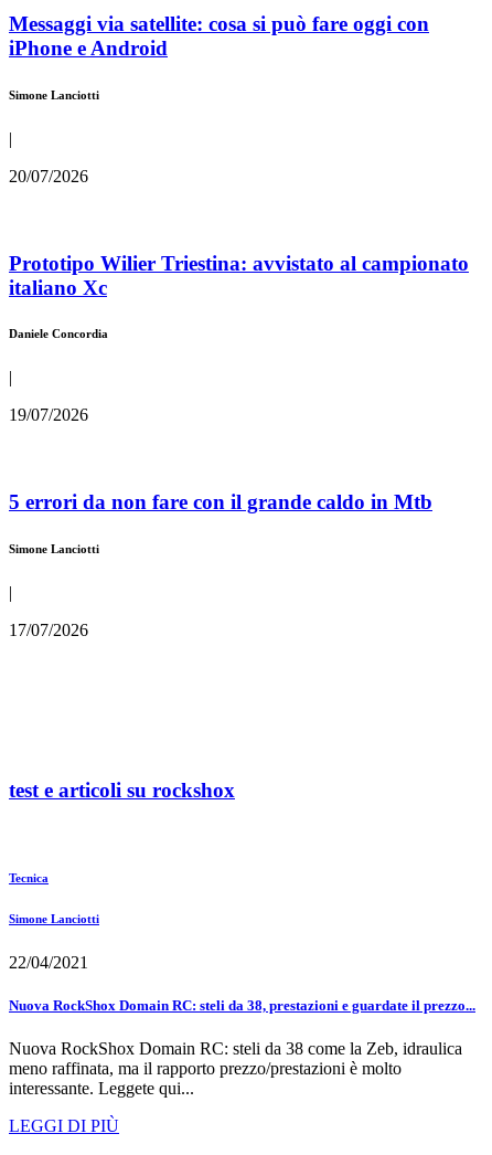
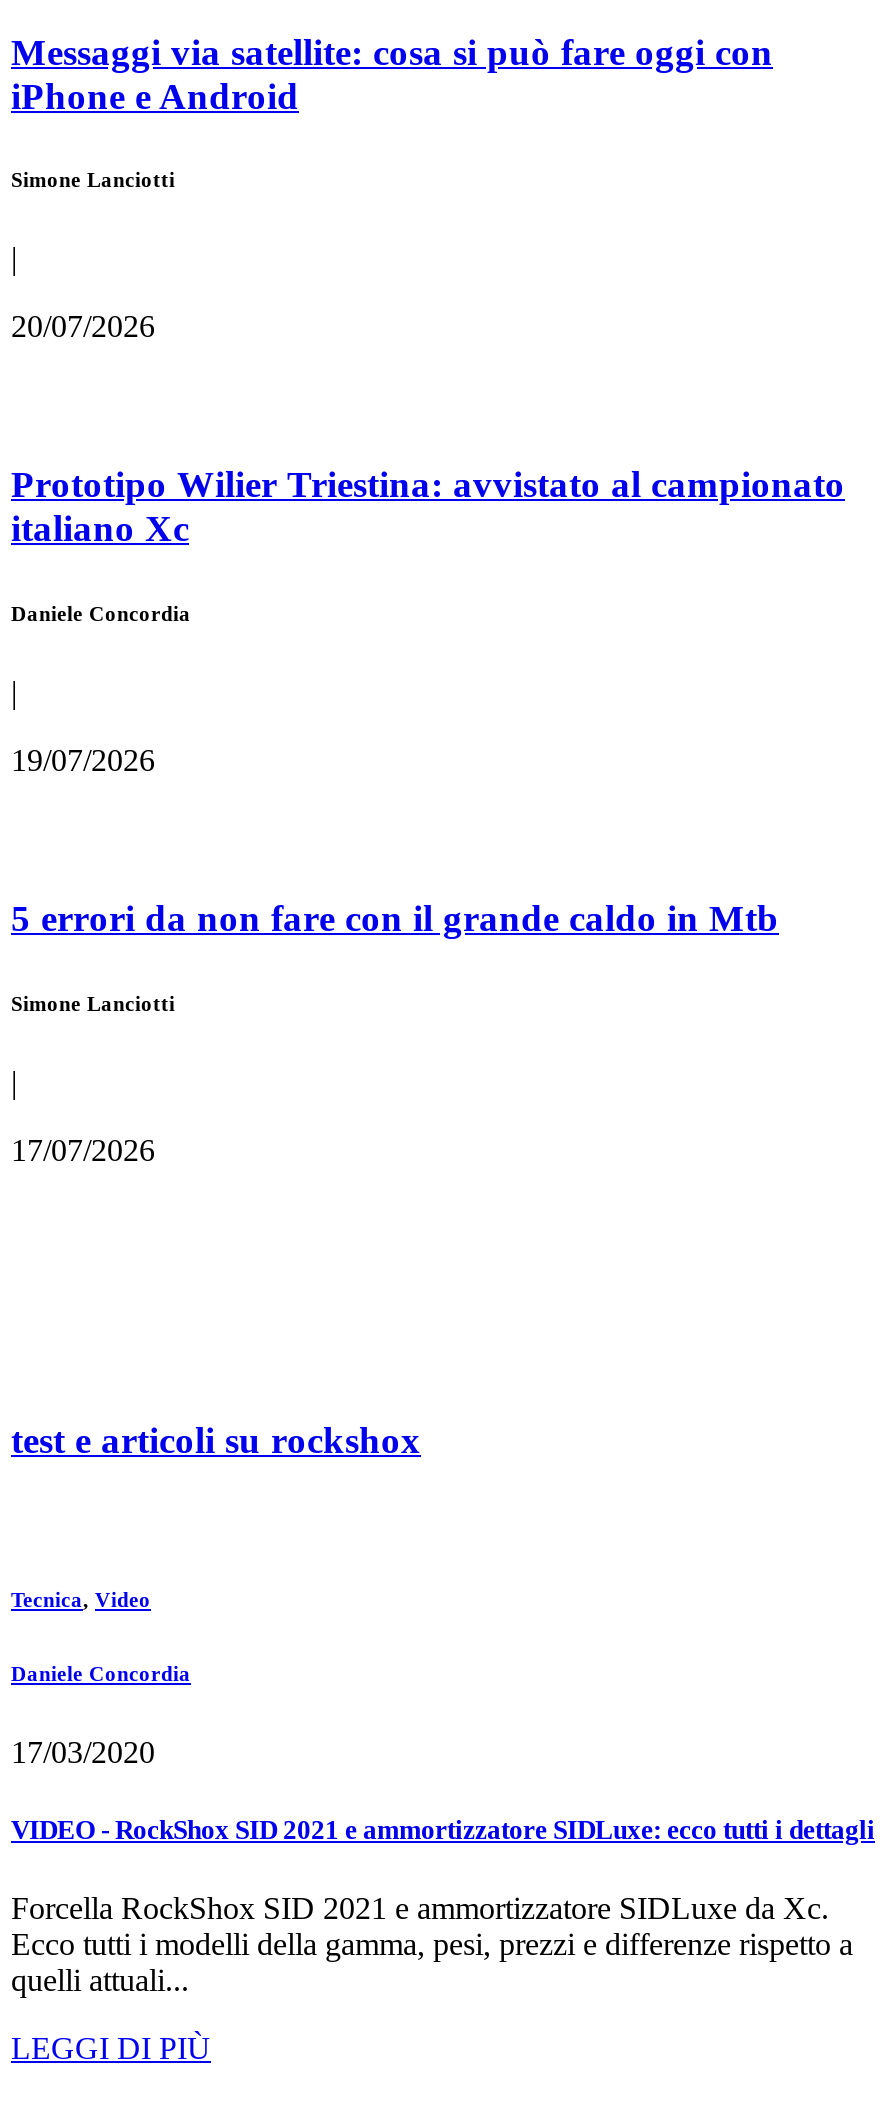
[9,871,49,884] Tecnica -> [11,1587,151,1611] Tecnica, Video
[9,912,99,925] Simone Lanciotti -> [11,1660,191,1684] Daniele Concordia
[9,953,88,971] 22/04/2021 -> [11,1734,155,1768] 17/03/2020
[9,997,475,1014] Nuova RockShox Domain RC: steli da 38, prestazioni e guardate il prezzo... -> [11,1815,875,1845] VIDEO - RockShox SID 2021 e ammortizzatore SIDLuxe: ecco tutti i dettagli
[9,1039,462,1098] Nuova RockShox Domain RC: steli da 38 come la Zeb, idraulica | meno raffinata, ma il rapporto prezzo/prestazioni è molto | interessante. Leggete qui... -> [11,1891,853,1997] Forcella RockShox SID 2021 e ammortizzatore SIDLuxe da Xc. | Ecco tutti i modelli della gamma, pesi, prezzi e differenze rispetto a | quelli attuali...

